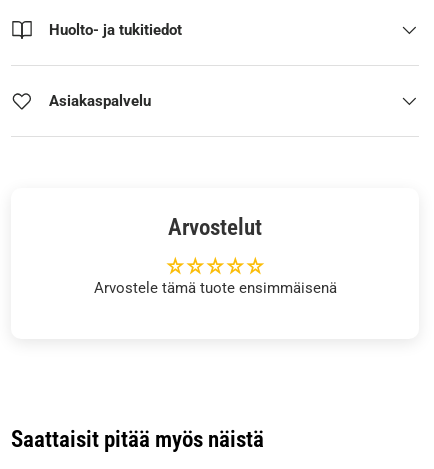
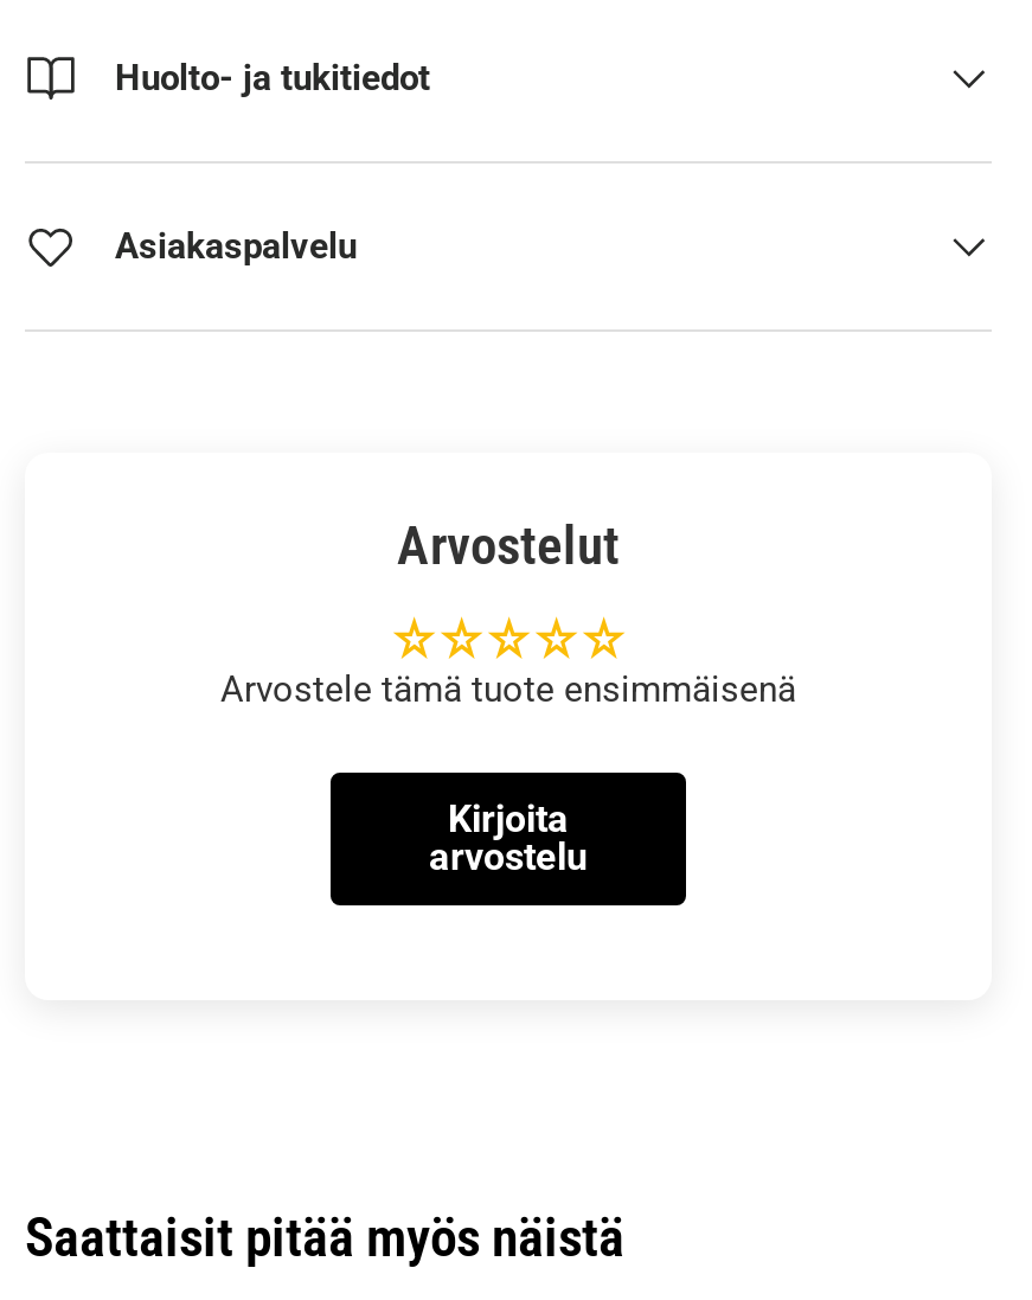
none -> [429,795,588,878] Kirjoita | arvostelu

